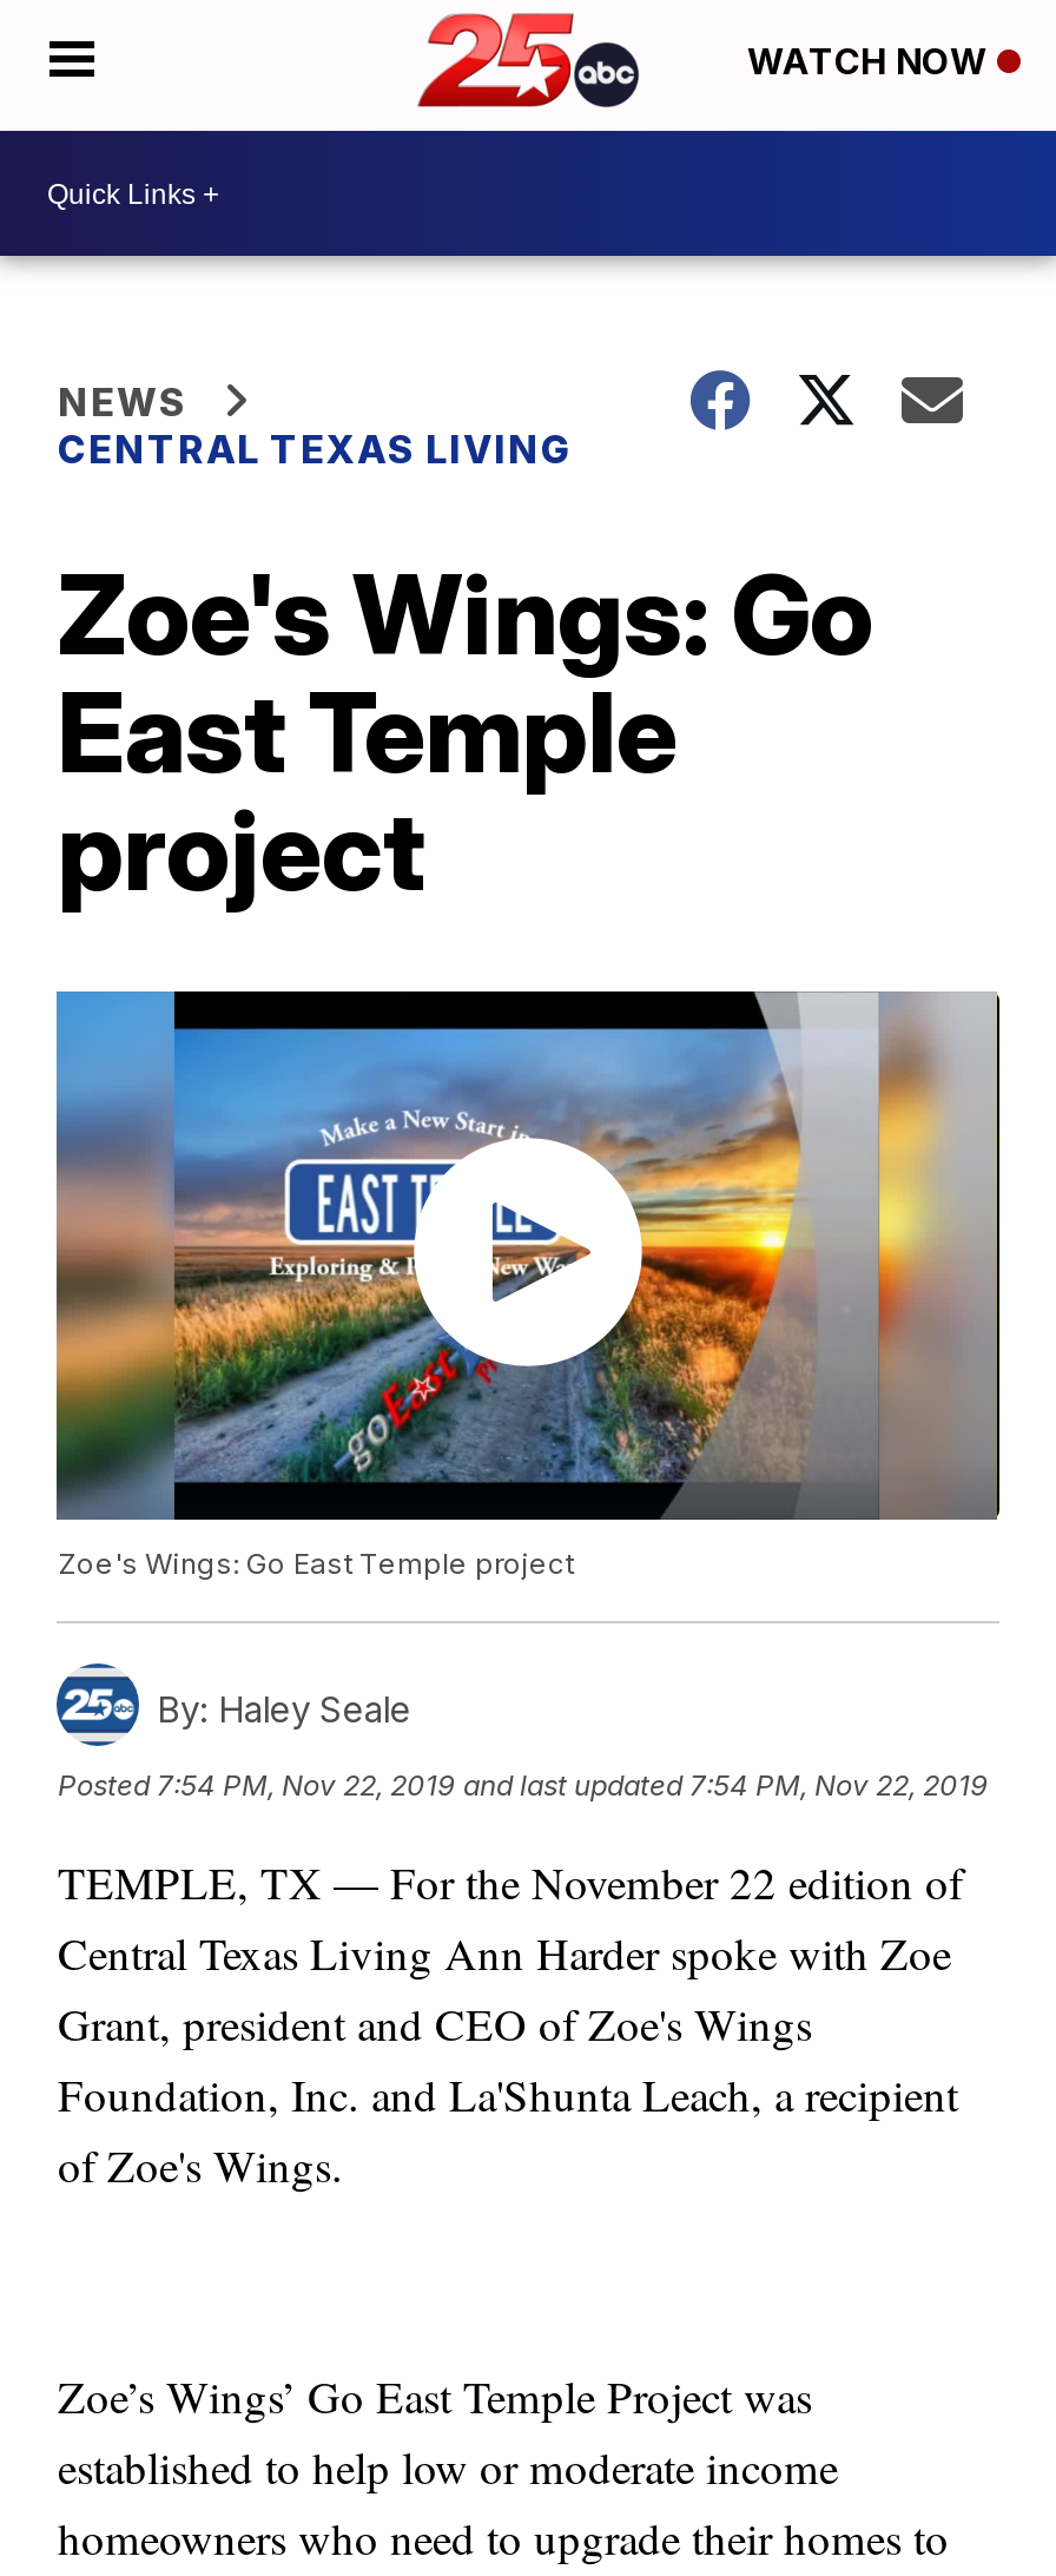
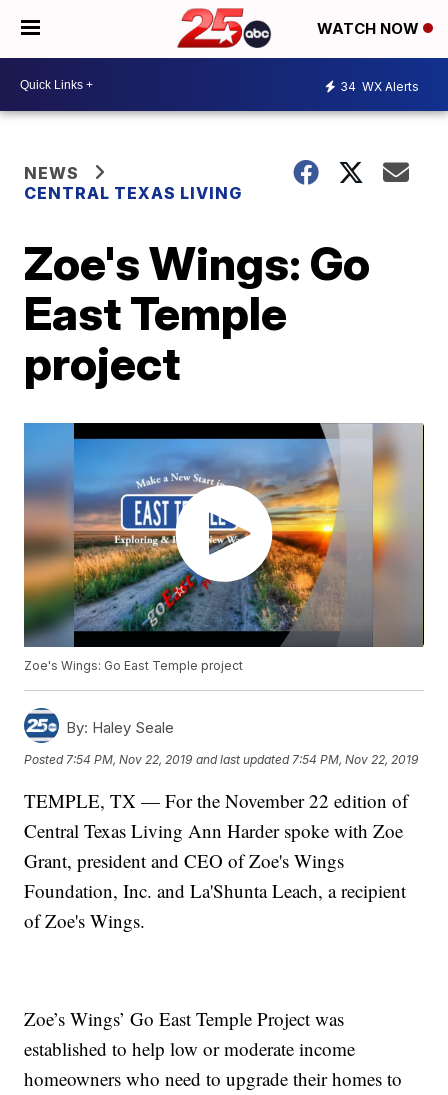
none -> [340,78,419,93] 34 WX Alerts

